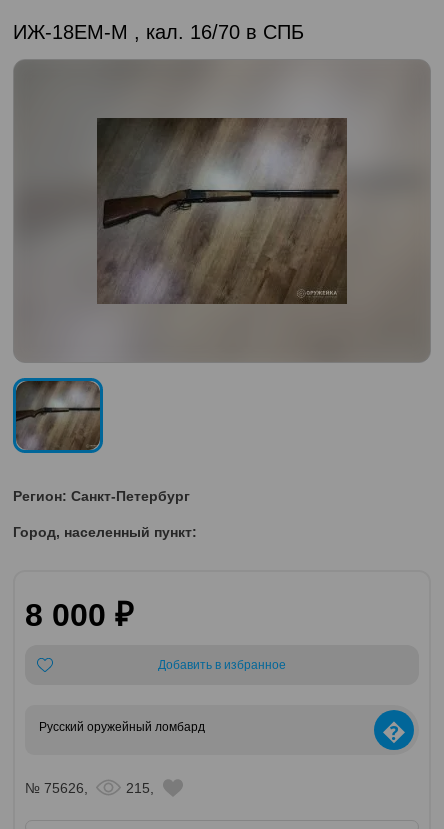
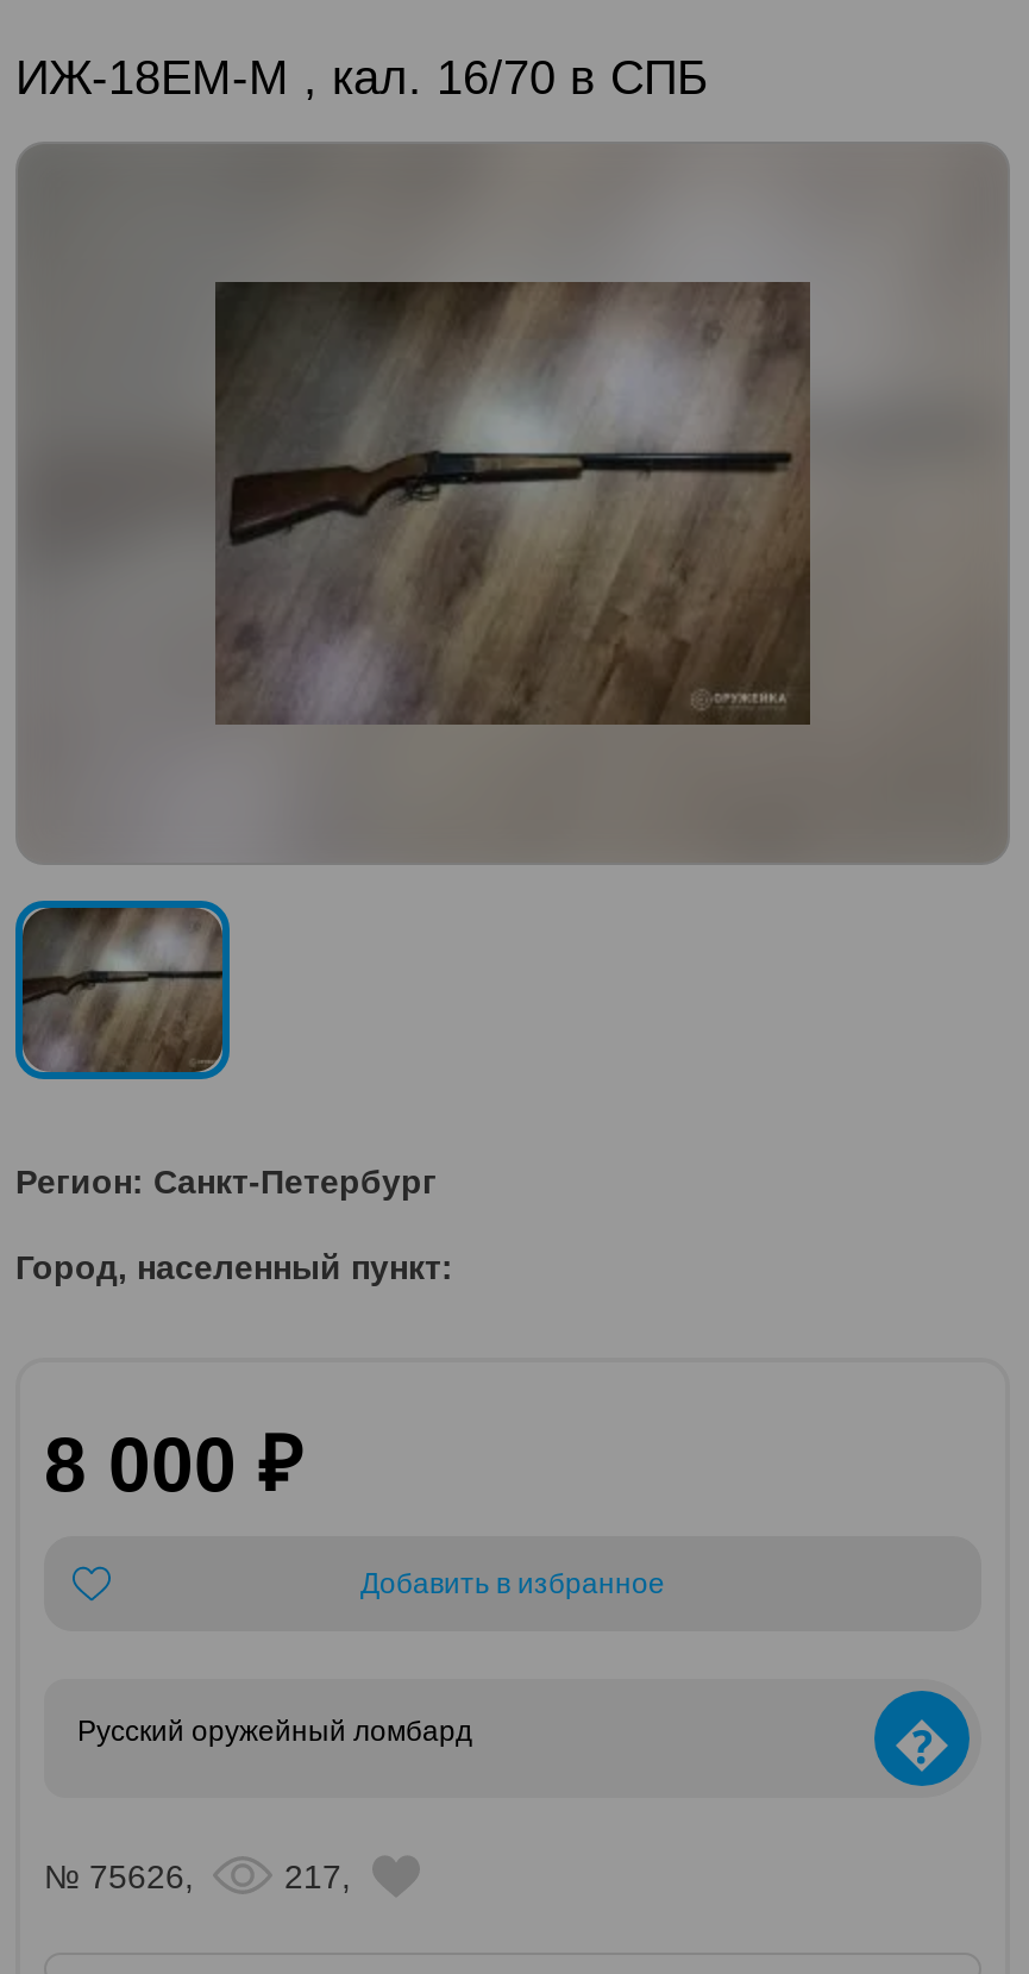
[126,779,154,795] 215, -> [284,1856,351,1894] 217,

